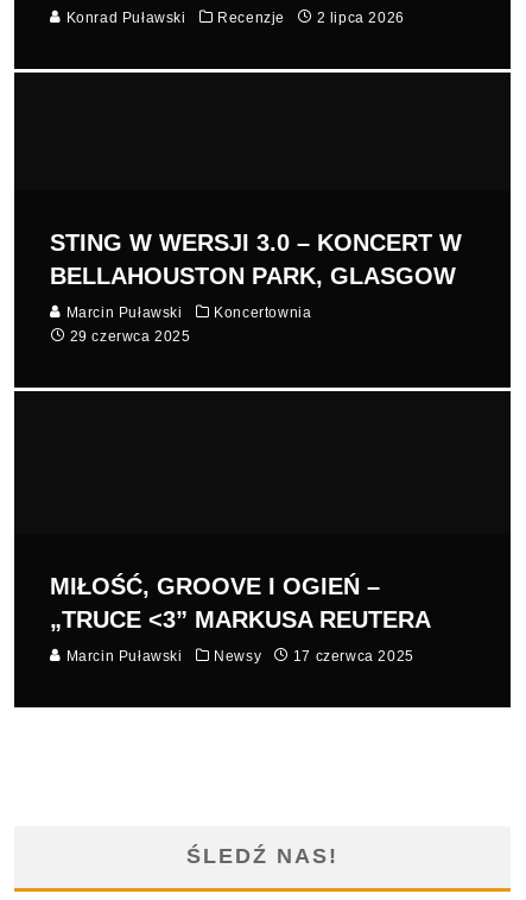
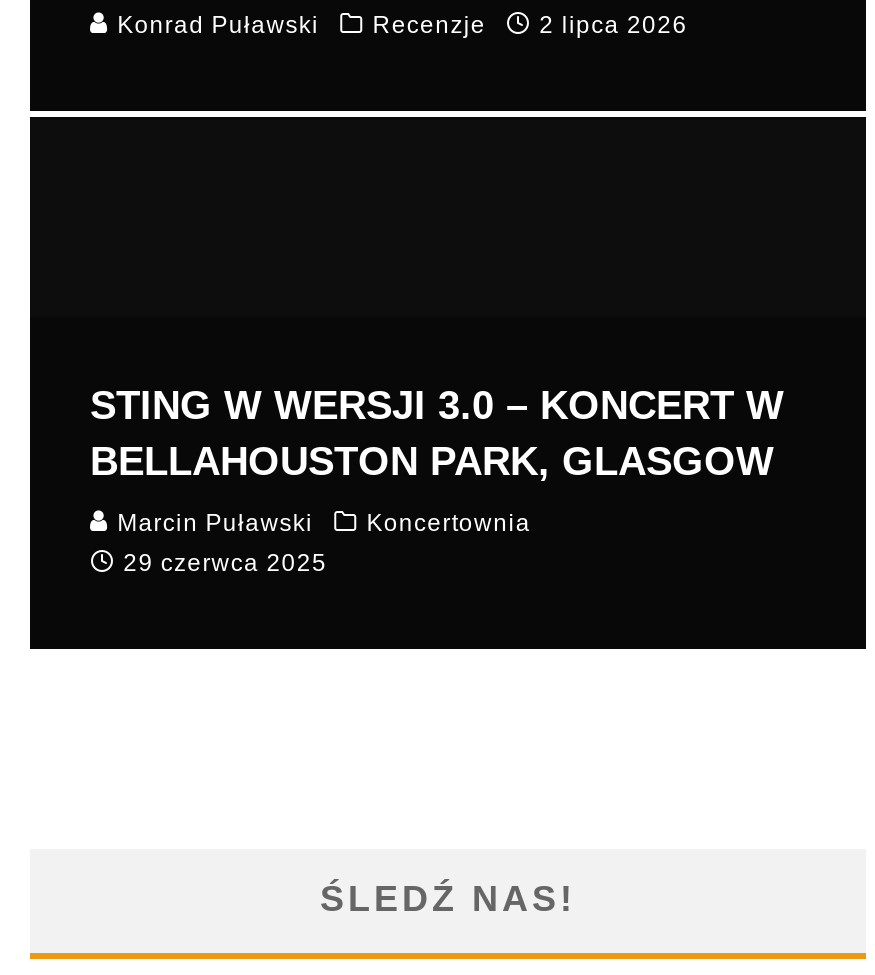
[50,573,431,665] MIŁOŚĆ, GROOVE I OGIEŃ – | „TRUCE <3” MARKUSA REUTERA | Marcin Puławski | Newsy | 17 czerwca 2025 -> none

